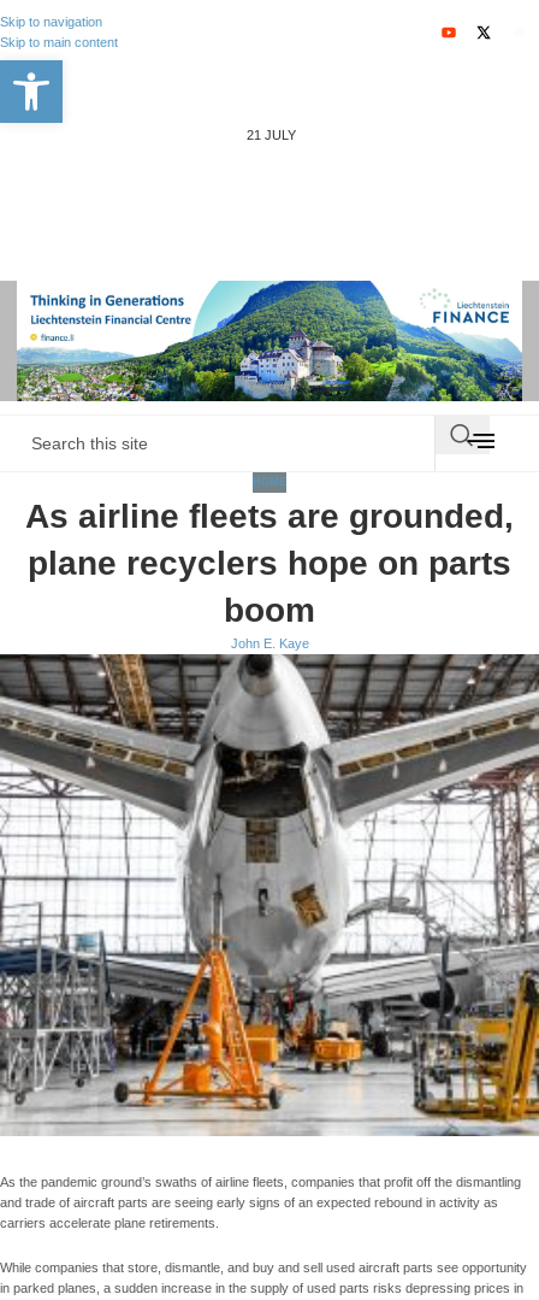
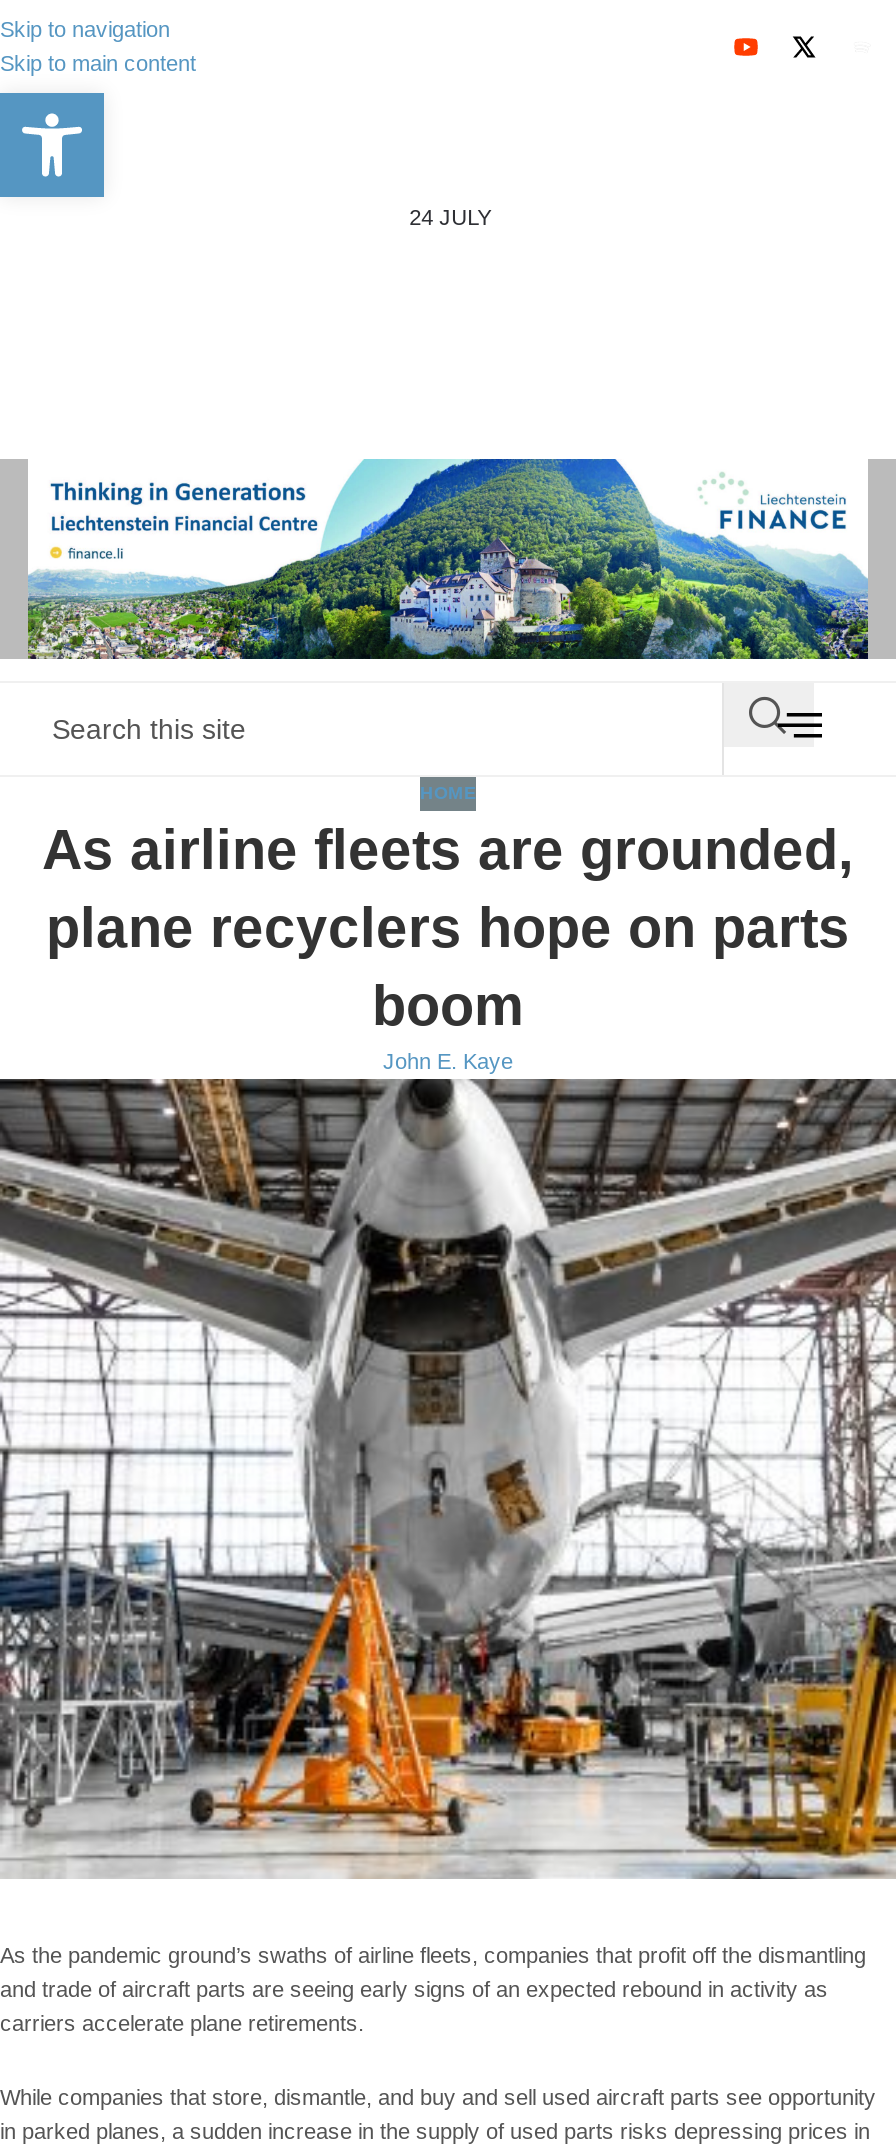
[246,127,295,142] 21 JULY -> [409,205,491,229] 24 JULY

